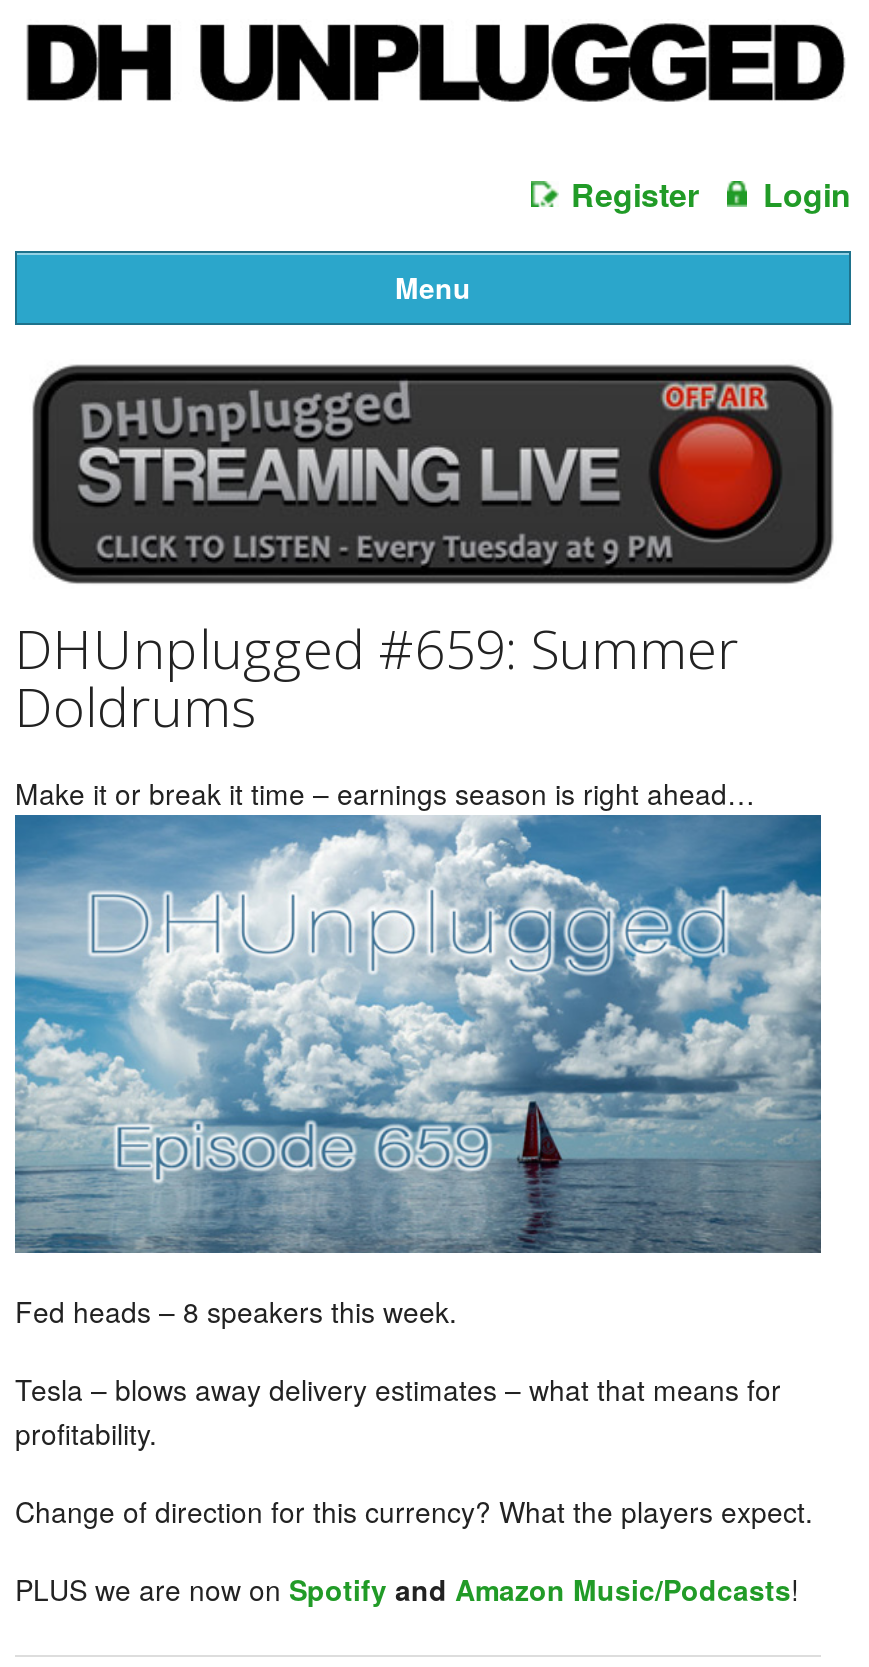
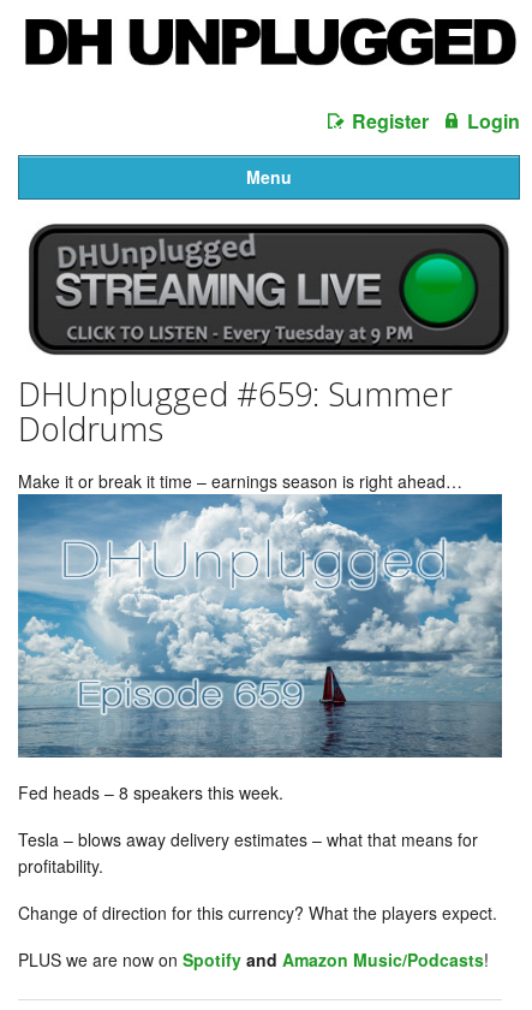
[657,383,775,531] [image] -> [404,236,476,323] [image]

